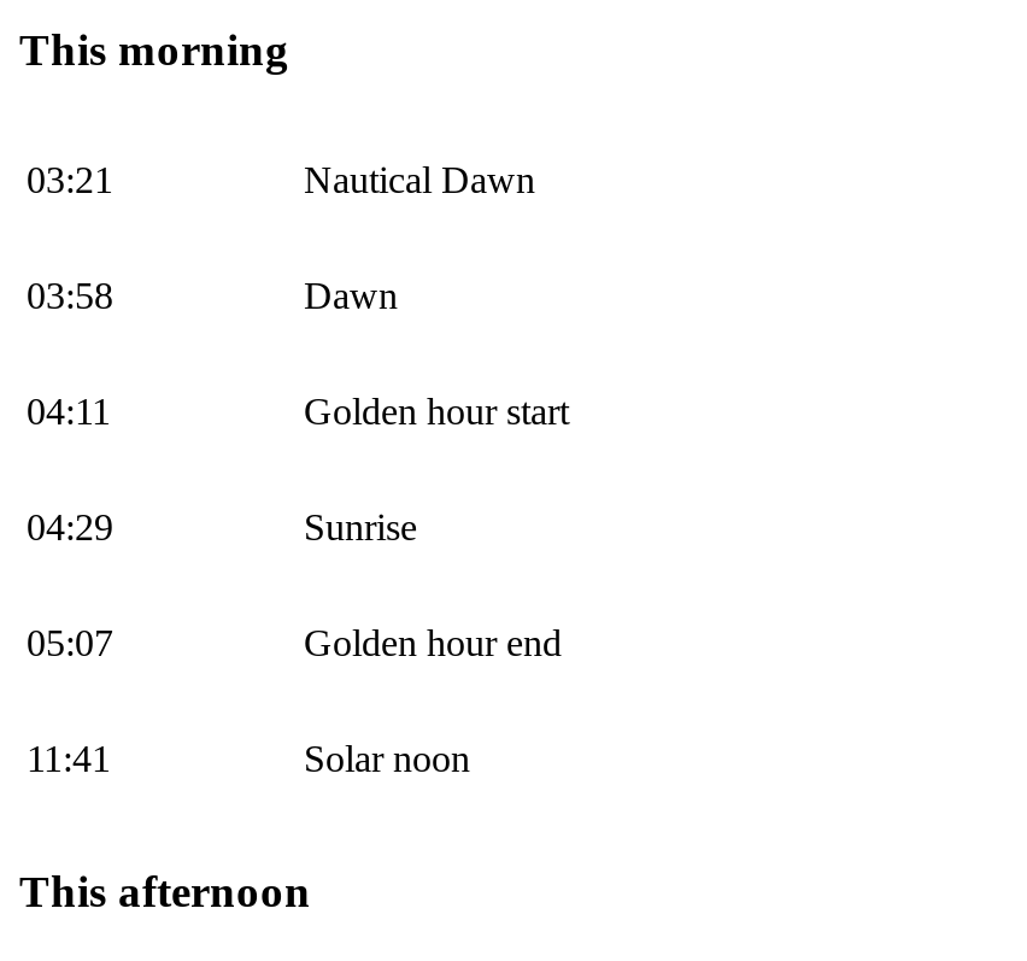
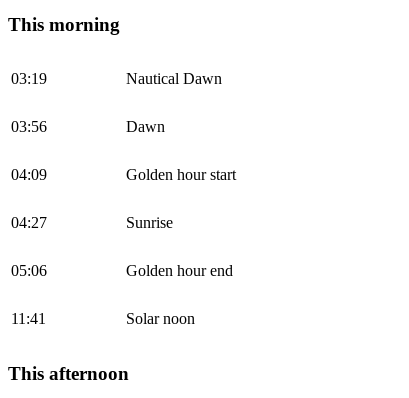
[27,160,113,201] 03:21 -> [11,70,47,87] 03:19
[27,275,113,316] 03:58 -> [11,118,47,135] 03:56
[27,391,111,432] 04:11 -> [11,166,47,183] 04:09
[27,507,113,548] 04:29 -> [11,214,47,231] 04:27
[27,623,113,664] 05:07 -> [11,262,47,279] 05:06

